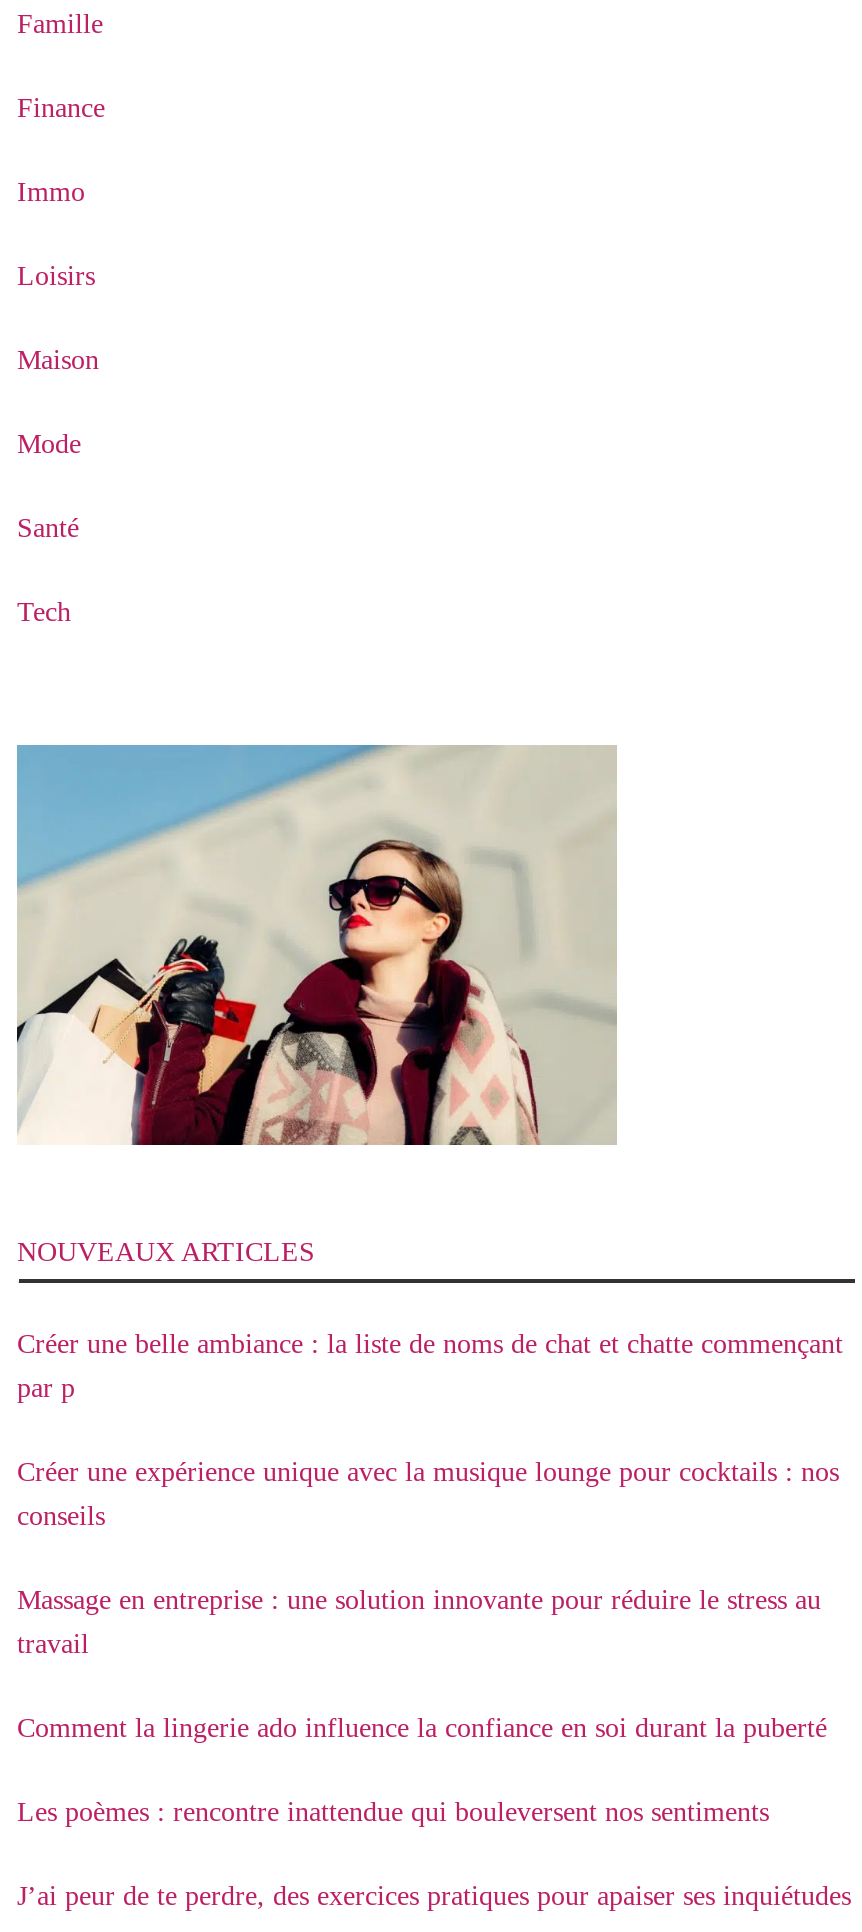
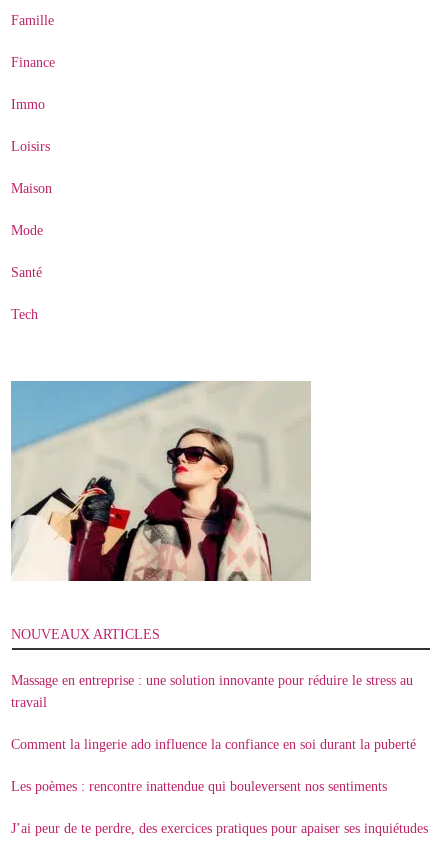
[17,1329,843,1531] Créer une belle ambiance : la liste de noms de chat et chatte commençant | par p | Créer une expérience unique avec la musique lounge pour cocktails : nos | conseils -> none

